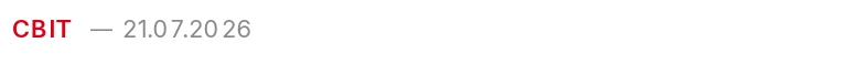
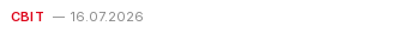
[12,13,255,44] СВІТ 21.07.2026 -> [11,8,144,25] СВІТ 16.07.2026

